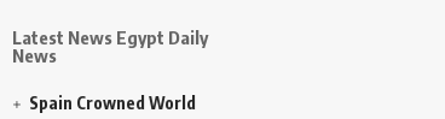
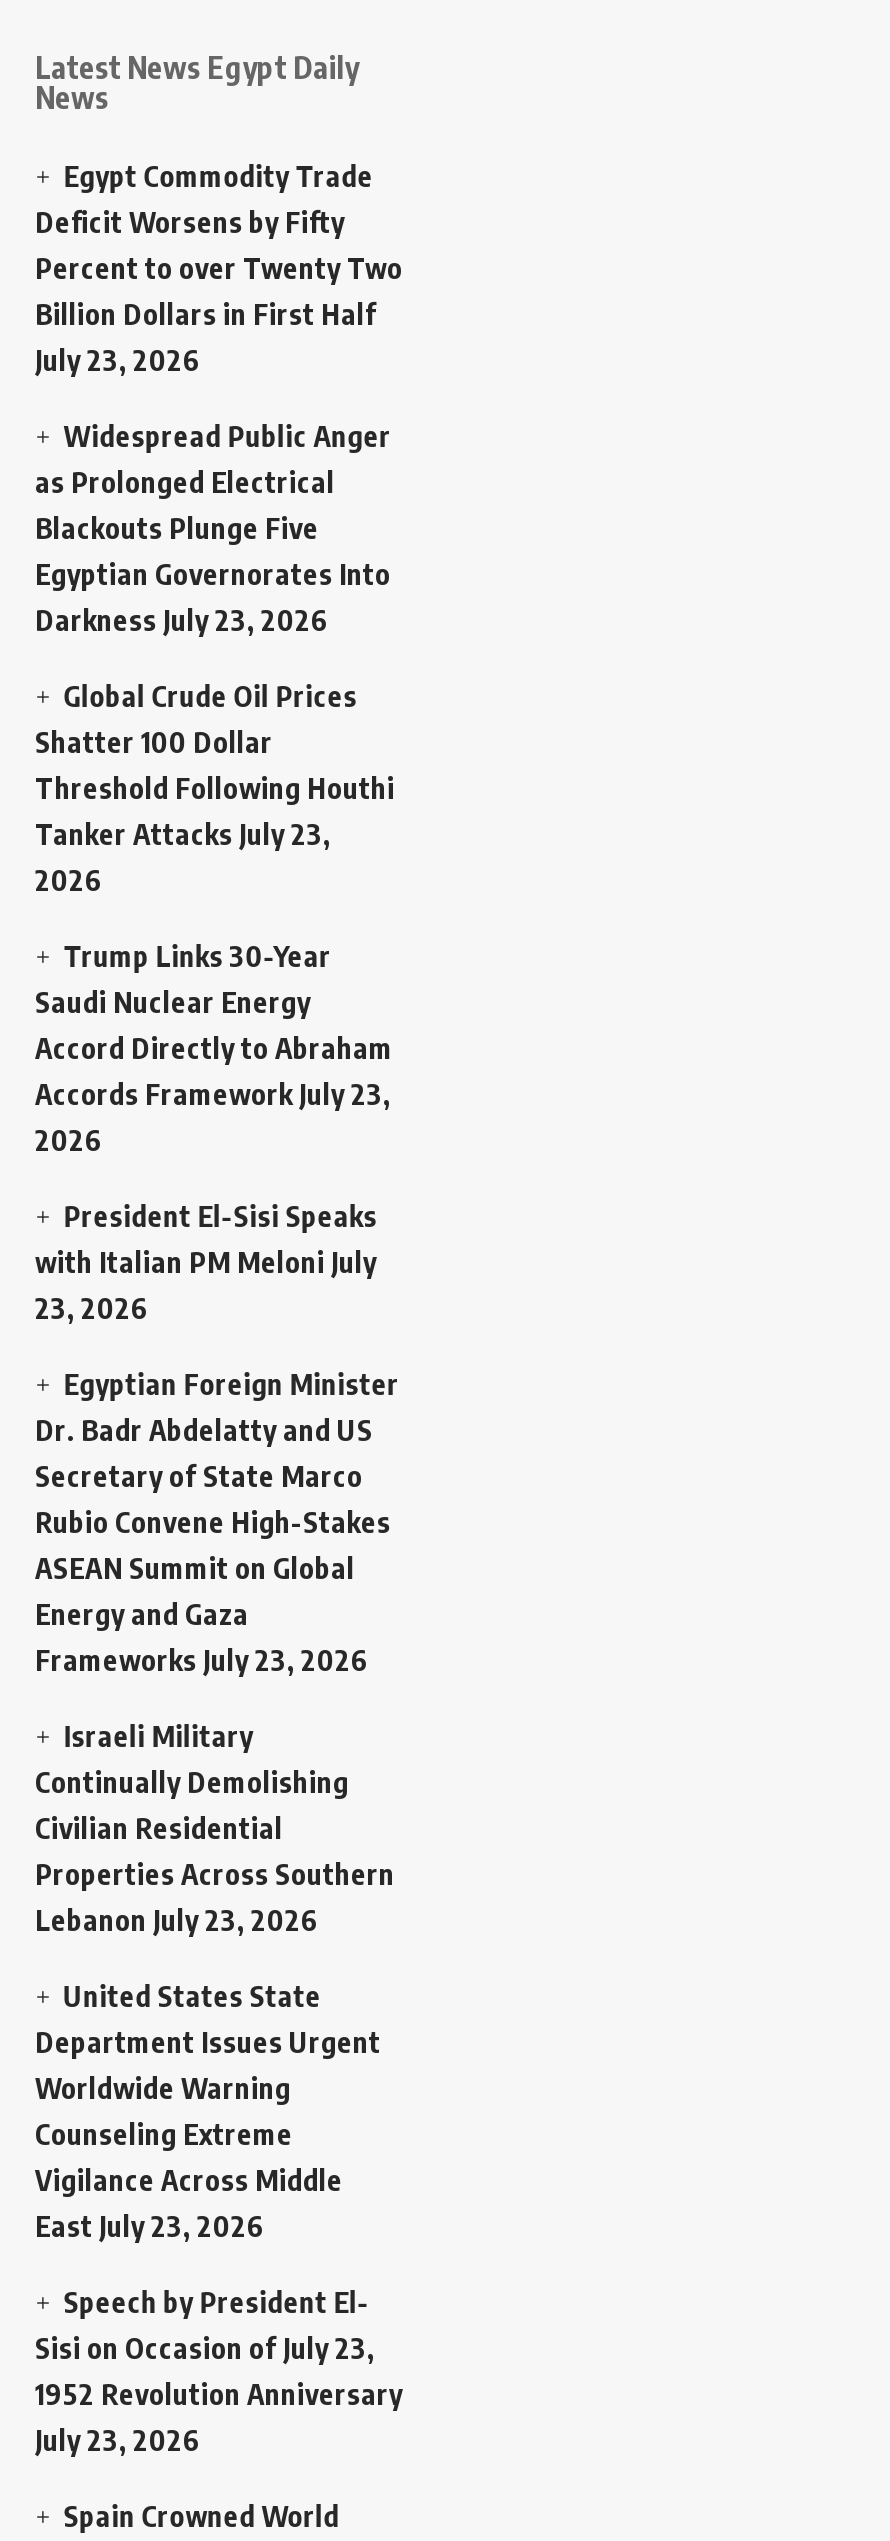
none -> [35,159,403,2457] Egypt Commodity Trade | Deficit Worsens by Fifty | Percent to over Twenty Two | Billion Dollars in First Half | July 23, 2026 | Widespread Public Anger | as Prolonged Electrical | Blackouts Plunge Five | Egyptian Governorates Into | Darkness July 23, 2026 | Global Crude Oil Prices | Shatter 100 Dollar | Threshold Following Houthi | Tanker Attacks July 23, | 2026 | Trump Links 30-Year | Saudi Nuclear Energy | Accord Directly to Abraham | Accords Framework July 23, | 2026 | President El-Sisi Speaks | with Italian PM Meloni July | 23, 2026 | Egyptian Foreign Minister | Dr. Badr Abdelatty and US | Secretary of State Marco | Rubio Convene High-Stakes | ASEAN Summit on Global | Energy and Gaza | Frameworks July 23, 2026 | Israeli Military | Continually Demolishing | Civilian Residential | Properties Across Southern | Lebanon July 23, 2026 | United States State | Department Issues Urgent | Worldwide Warning | Counseling Extreme | Vigilance Across Middle | East July 23, 2026 | Speech by President El- | Sisi on Occasion of July 23, | 1952 Revolution Anniversary | July 23, 2026

